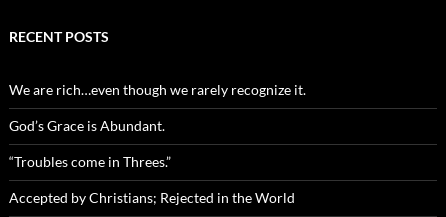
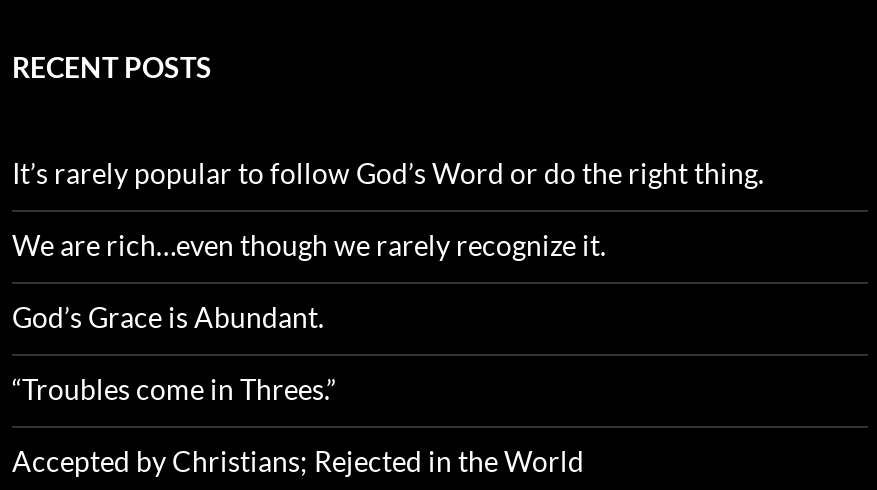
none -> [12,157,764,191] It’s rarely popular to follow God’s Word or do the right thing.

